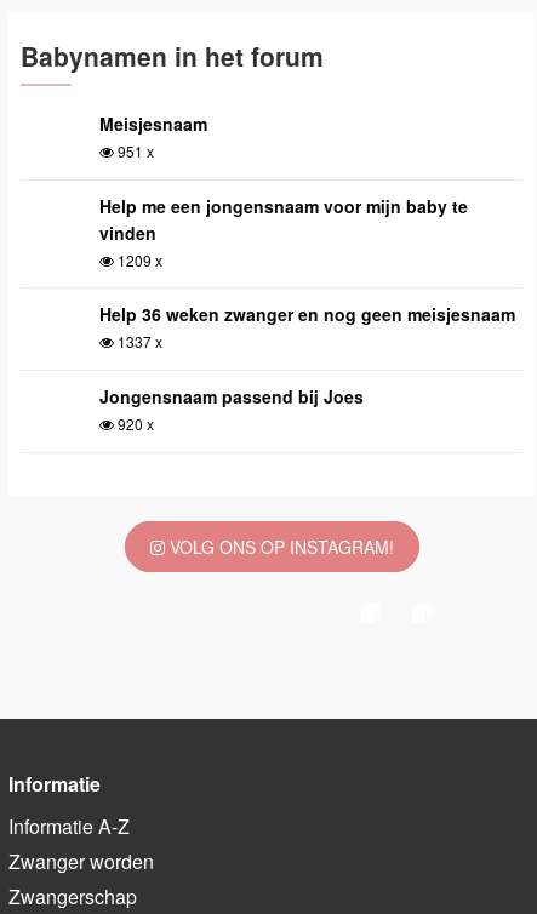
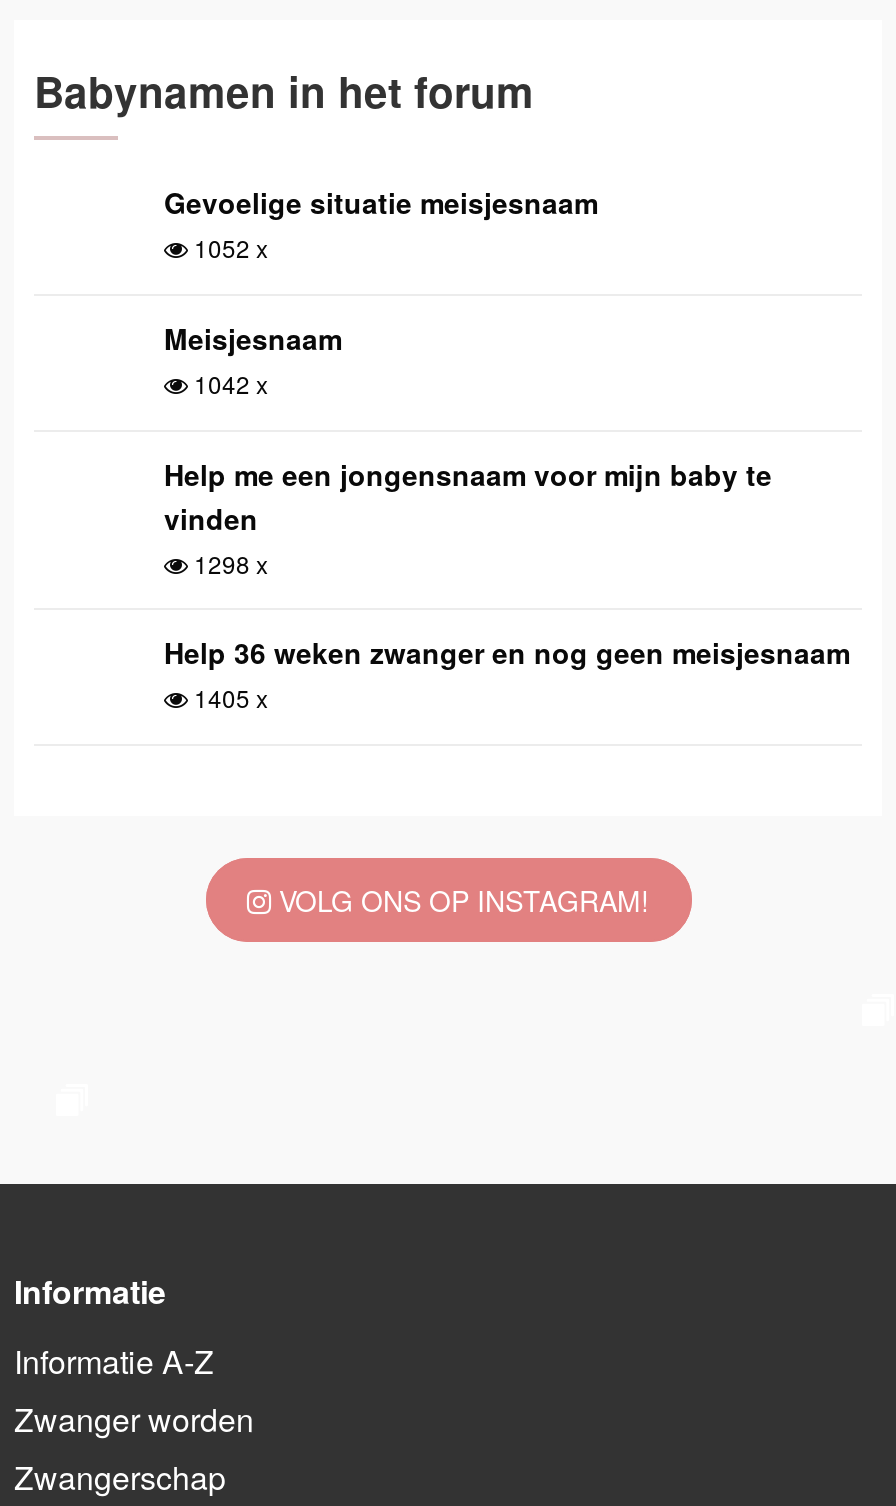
none -> [164,182,598,264] Gevoelige situatie meisjesnaam | 1052 x
moved [99,112,207,136] -> [164,318,342,358]: Meisjesnaam
[114,141,154,161] 951 x -> [188,366,268,400] 1042 x
moved [99,194,468,245] -> [164,454,772,538]: Help me een jongensnaam voor mijn baby te | vinden
[114,250,162,270] 1209 x -> [188,546,268,580] 1298 x
moved [99,302,515,326] -> [164,632,850,672]: Help 36 weken zwanger en nog geen meisjesnaam
[99,331,364,434] 1337 x | Jongensnaam passend bij Joes | 920 x -> [188,680,268,714] 1405 x

